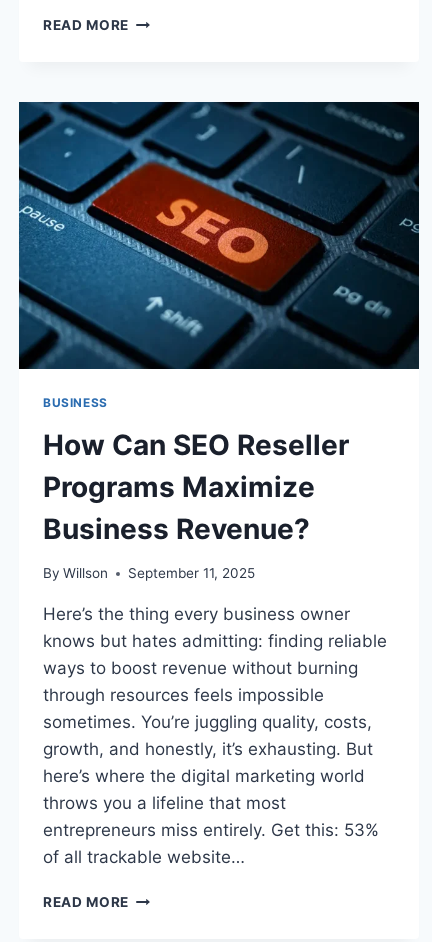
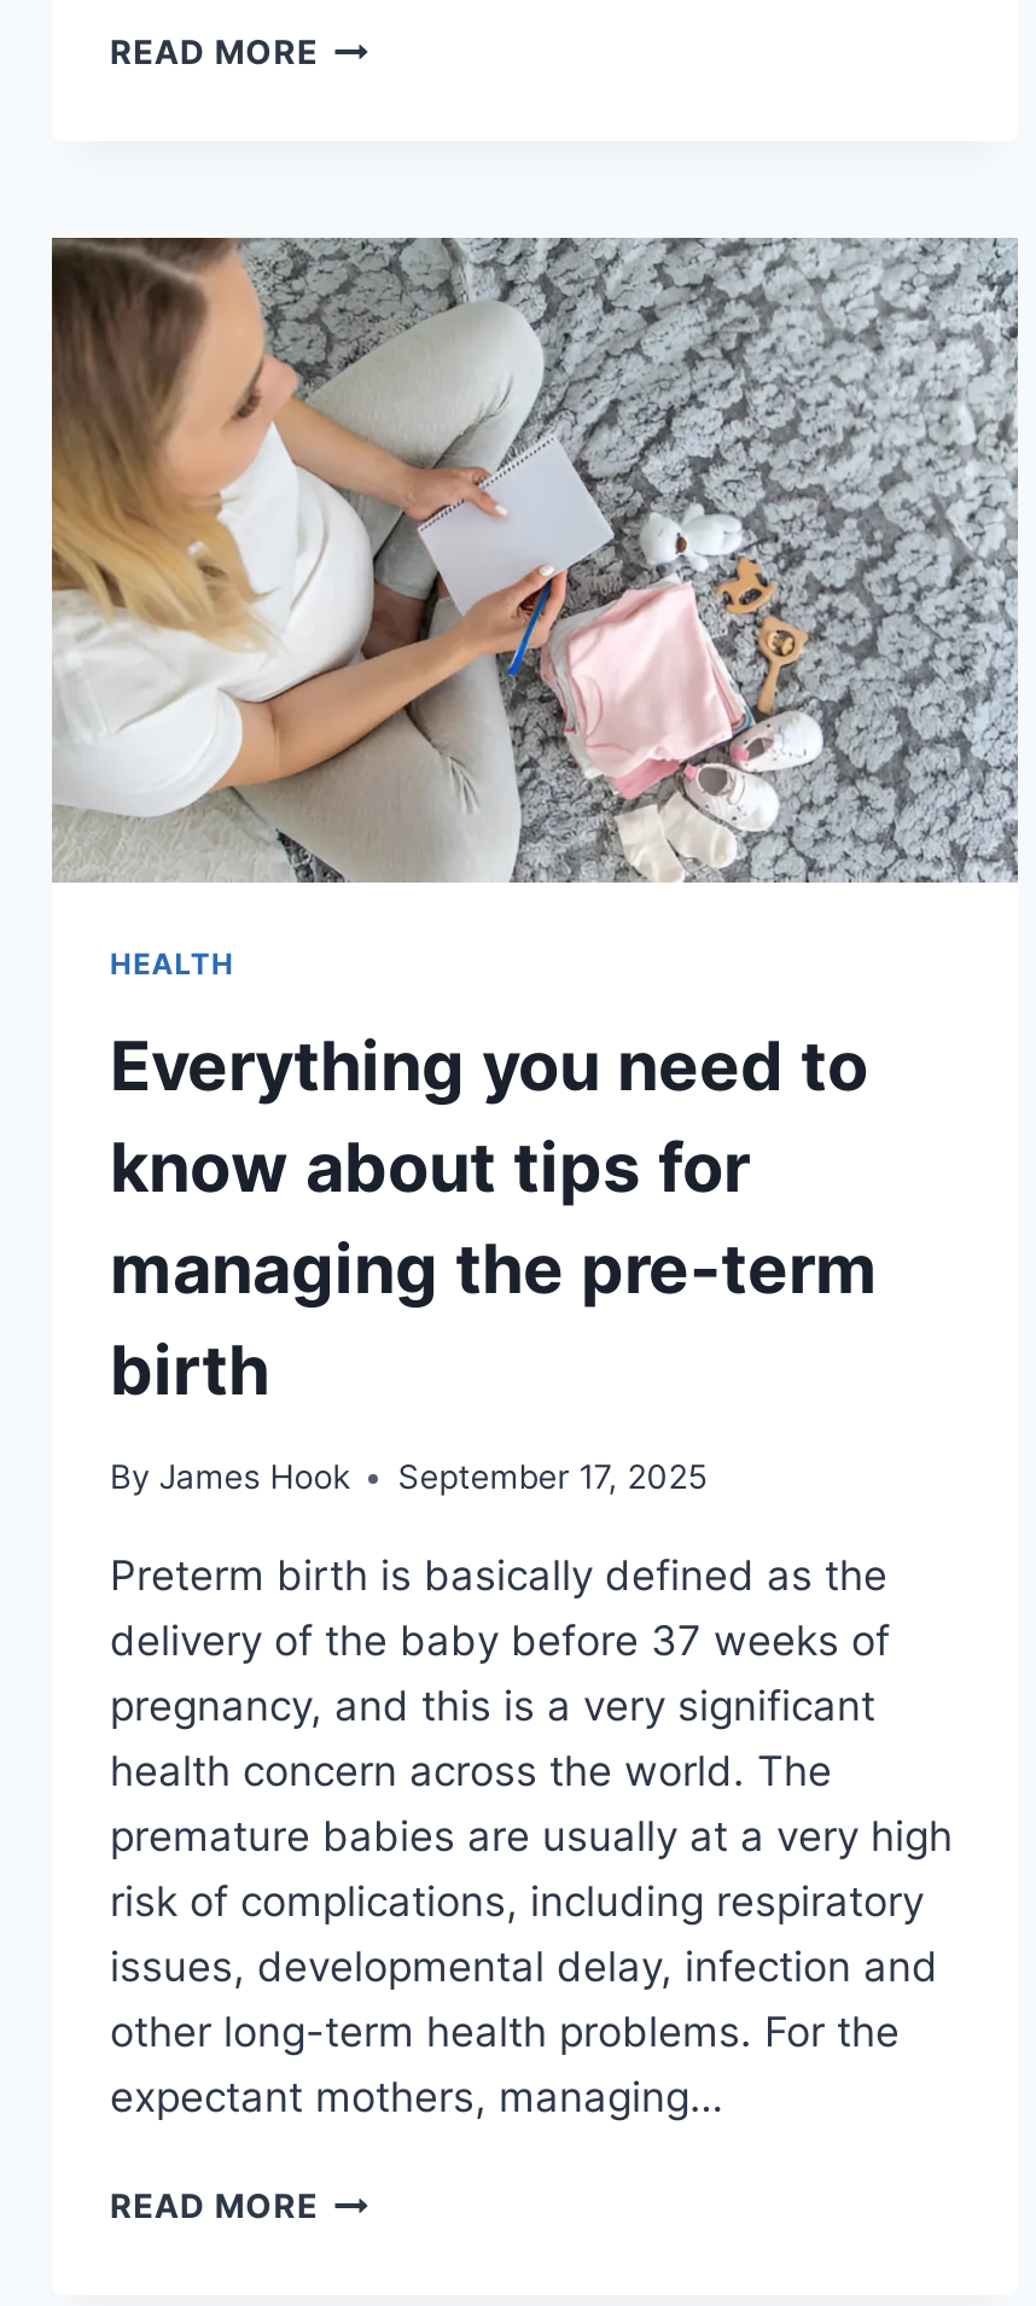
[18,101,420,410] [image] | BUSINESS -> [50,235,1020,981] [image] | HEALTH
[43,428,349,546] How Can SEO Reseller | Programs Maximize | Business Revenue? -> [110,1024,878,1411] Everything you need to | know about tips for | managing the pre-term | birth
[43,565,255,581] By Willson | September 11, 2025 -> [110,1458,707,1497] By James Hook | September 17, 2025
[43,604,387,867] Here’s the thing every business owner | knows but hates admitting: finding reliable | ways to boost revenue without burning | through resources feels impossible | sometimes. You’re juggling quality, costs, | growth, and honestly, it’s exhausting. But | here’s where the digital marketing world | throws you a lifeline that most | entrepreneurs miss entirely. Get this: 53% | of all trackable website… -> [110,1552,953,2122] Preterm birth is basically defined as the | delivery of the baby before 37 weeks of | pregnancy, and this is a very significant | health concern across the world. The | premature babies are usually at a very high | risk of complications, including respiratory | issues, developmental delay, infection and | other long-term health problems. For the | expectant mothers, managing…

